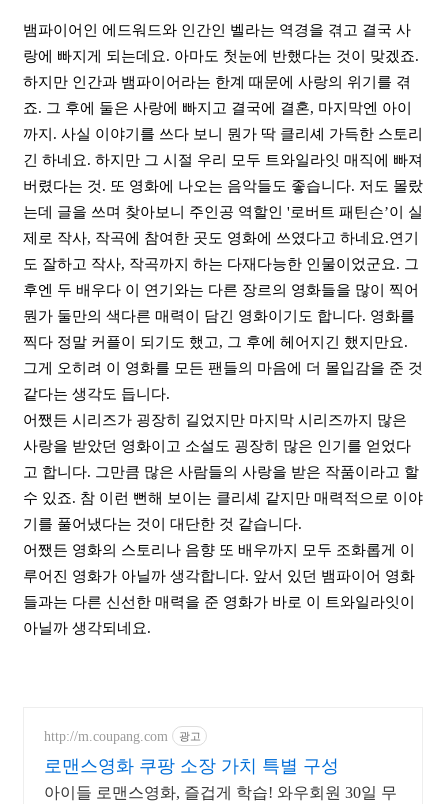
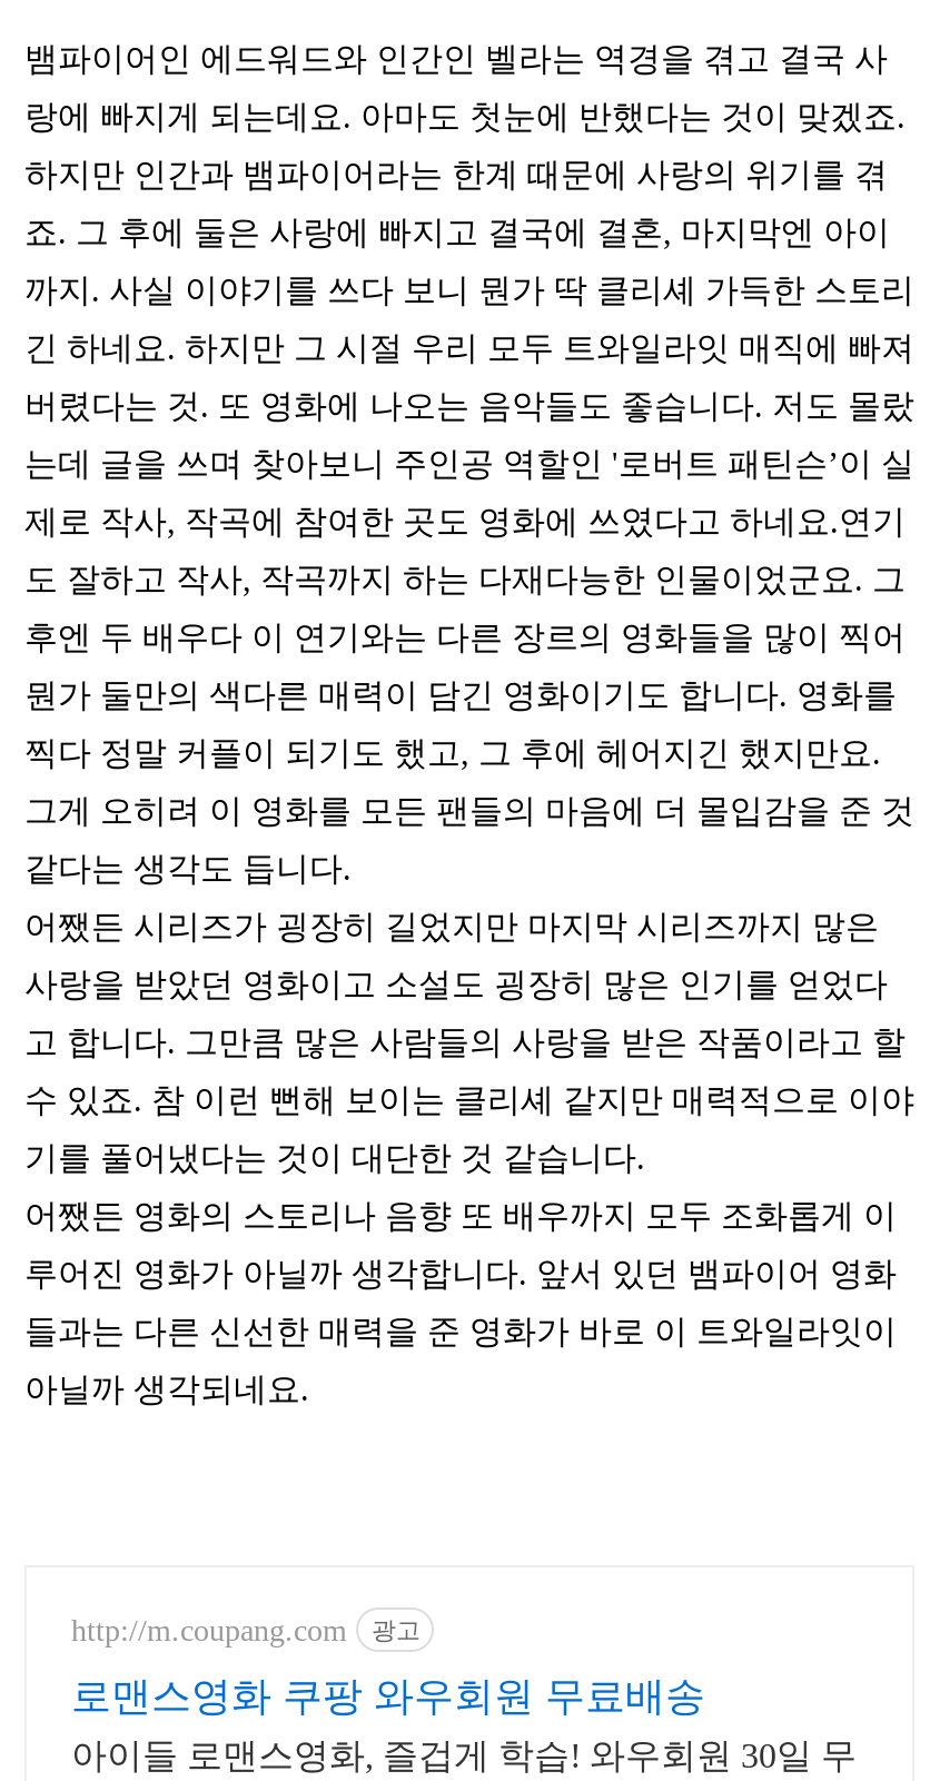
[44,756,339,776] 로맨스영화 쿠팡 소장 가치 특별 구성 -> [71,1674,705,1719] 로맨스영화 쿠팡 와우회원 무료배송

